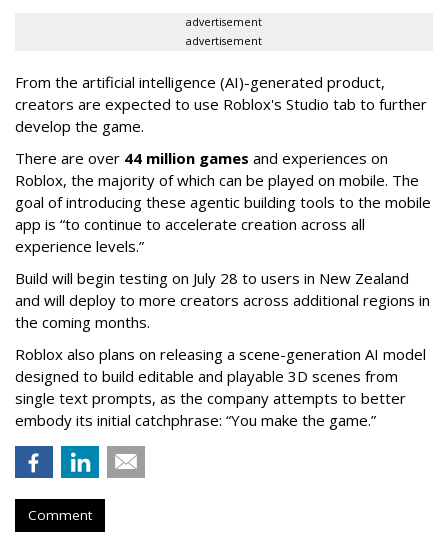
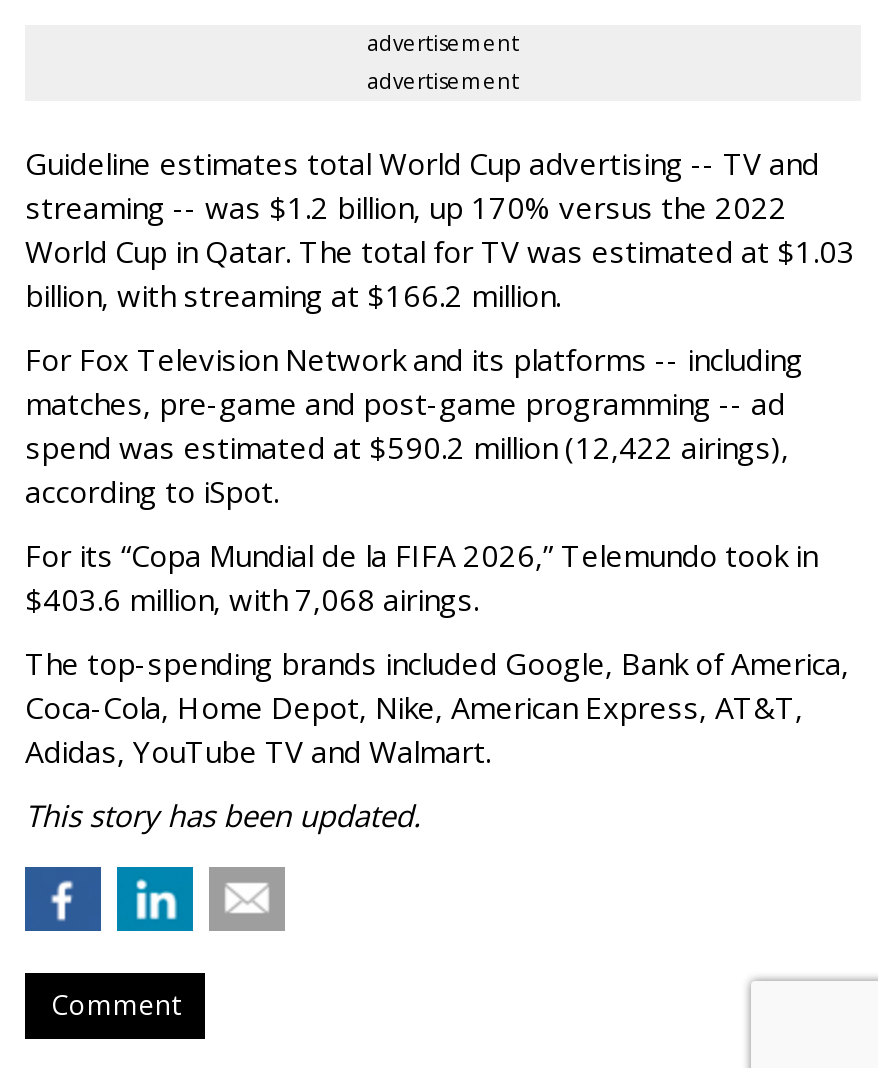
[15,71,431,429] From the artificial intelligence (AI)-generated product, | creators are expected to use Roblox's Studio tab to further | develop the game. | There are over 44 million games and experiences on | Roblox, the majority of which can be played on mobile. The | goal of introducing these agentic building tools to the mobile | app is “to continue to accelerate creation across all | experience levels.” | Build will begin testing on July 28 to users in New Zealand | and will deploy to more creators across additional regions in | the coming months. | Roblox also plans on releasing a scene-generation AI model | designed to build editable and playable 3D scenes from | single text prompts, as the company attempts to better | embody its initial catchphrase: “You make the game.” -> [25,142,855,834] Guideline estimates total World Cup advertising -- TV and | streaming -- was $1.2 billion, up 170% versus the 2022 | World Cup in Qatar. The total for TV was estimated at $1.03 | billion, with streaming at $166.2 million. | For Fox Television Network and its platforms -- including | matches, pre-game and post-game programming -- ad | spend was estimated at $590.2 million (12,422 airings), | according to iSpot. | For its “Copa Mundial de la FIFA 2026,” Telemundo took in | $403.6 million, with 7,068 airings. | The top-spending brands included Google, Bank of America, | Coca-Cola, Home Depot, Nike, American Express, AT&T, | Adidas, YouTube TV and Walmart. | This story has been updated.

